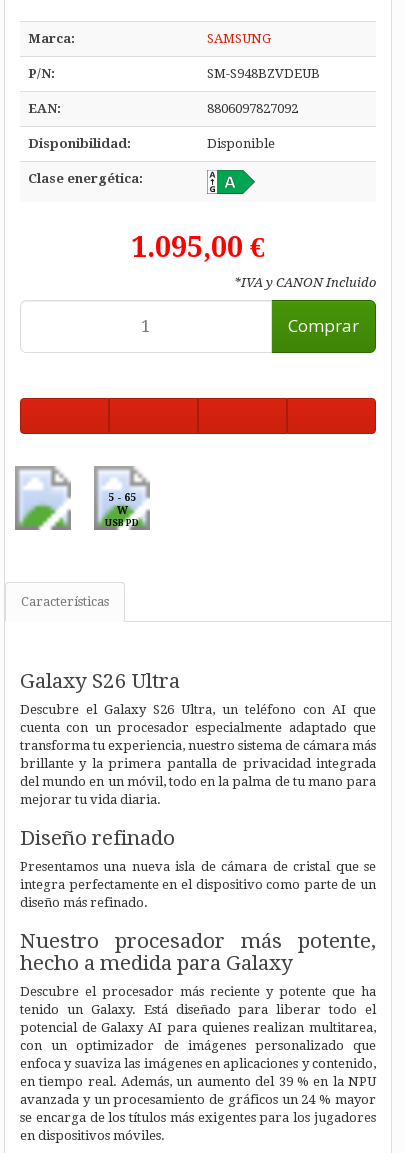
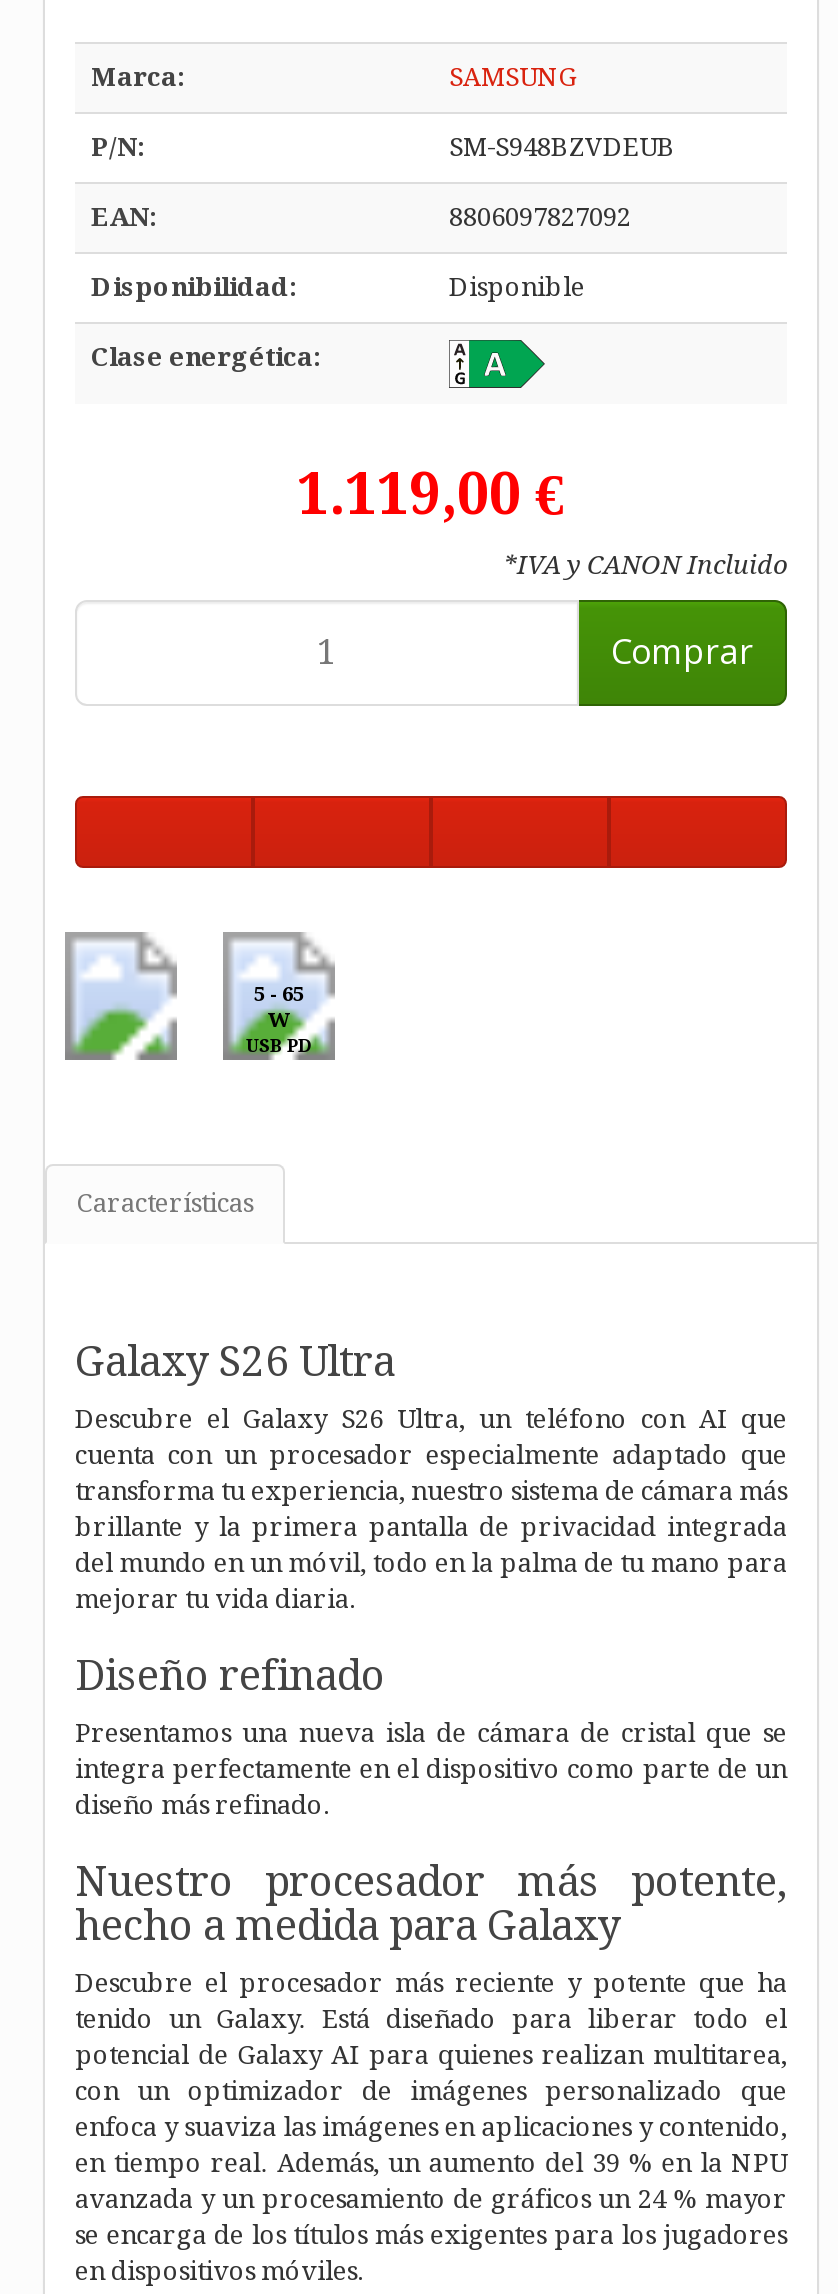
[131,230,265,264] 1.095,00 € -> [297,459,565,527] 1.119,00 €

